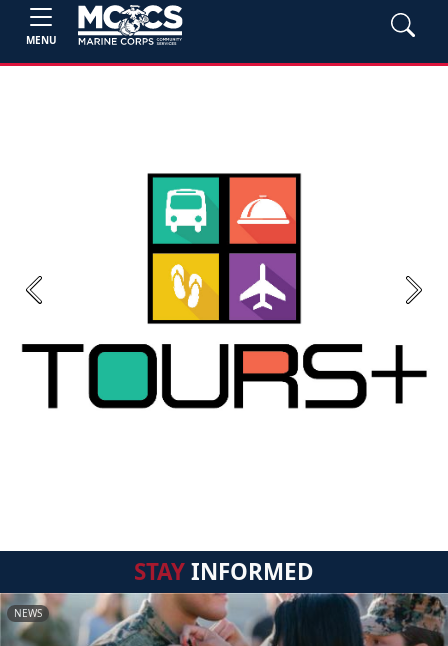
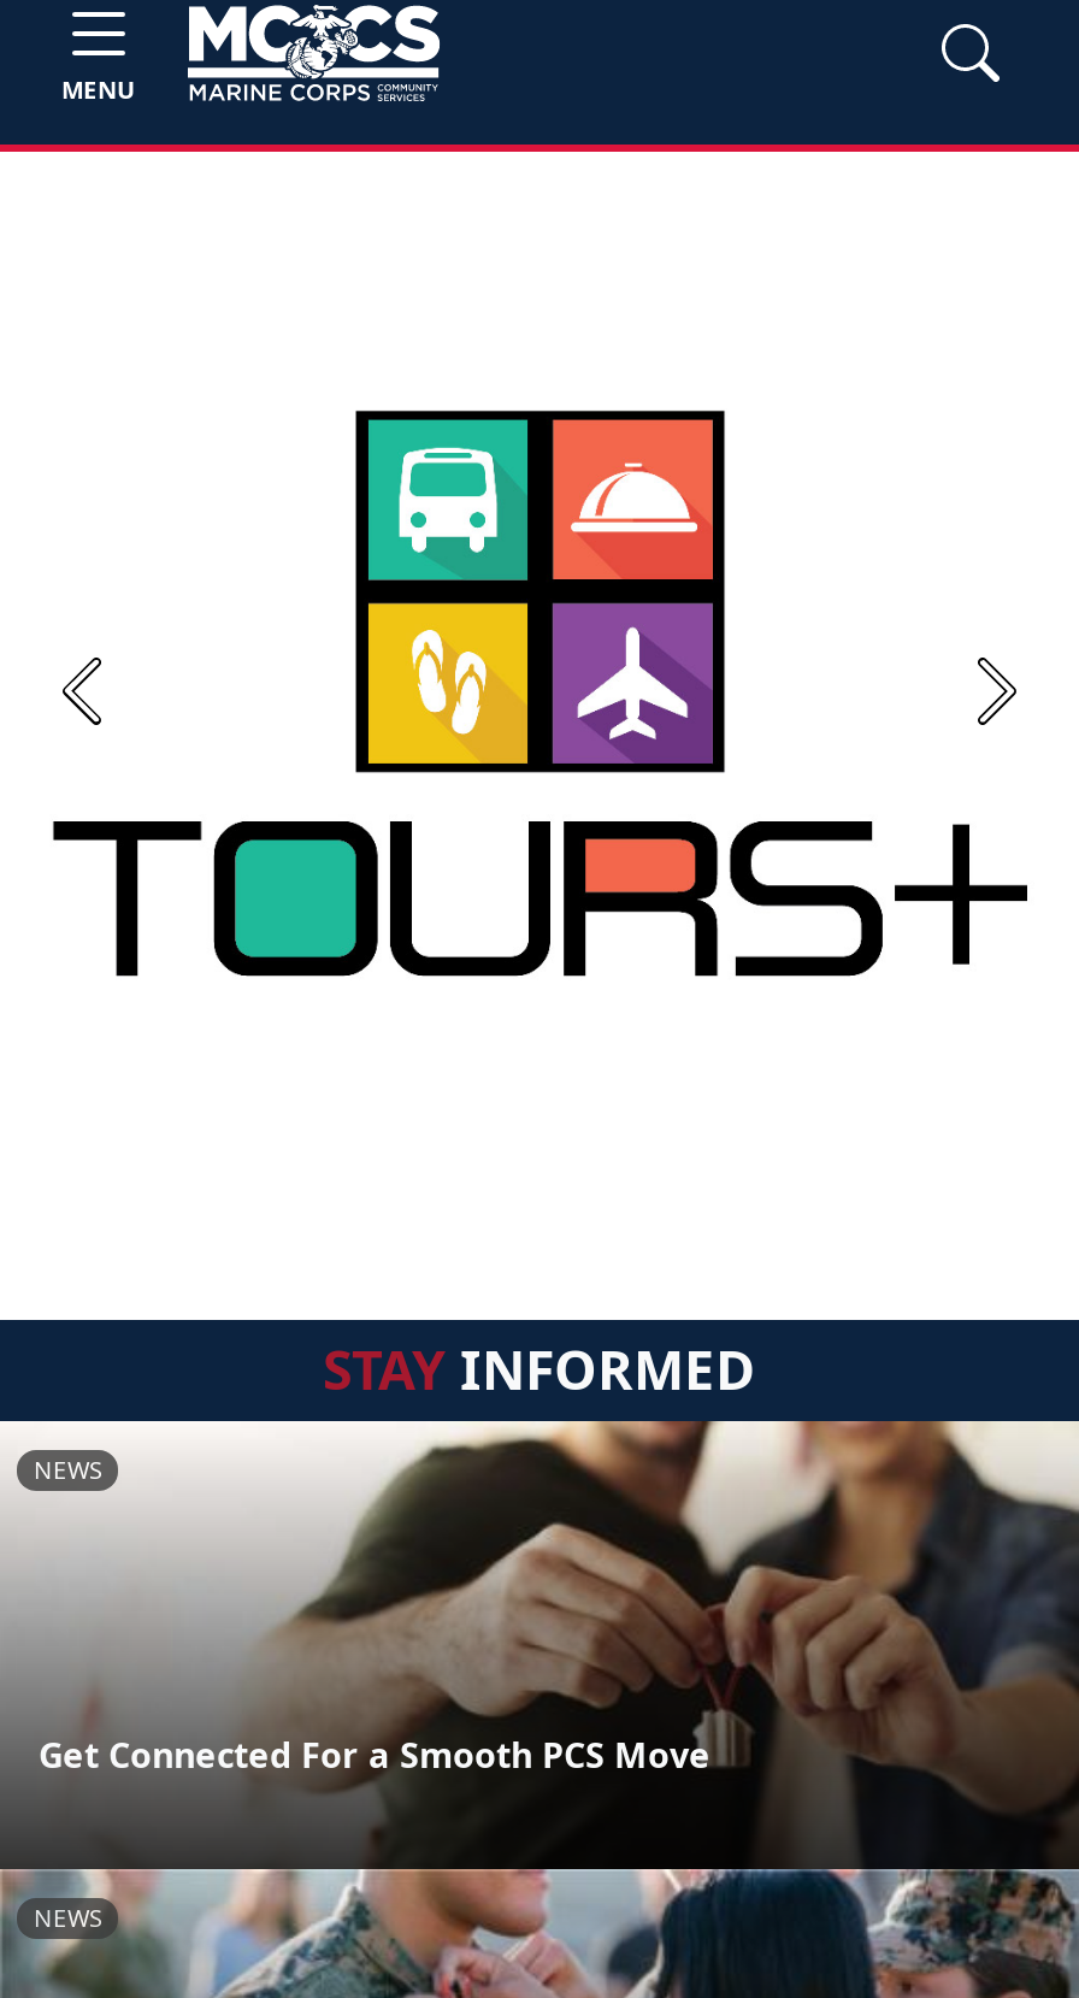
none -> [7,1419,1072,1869] [image] | NEWS
none -> [39,1732,711,1778] Get Connected For a Smooth PCS Move

